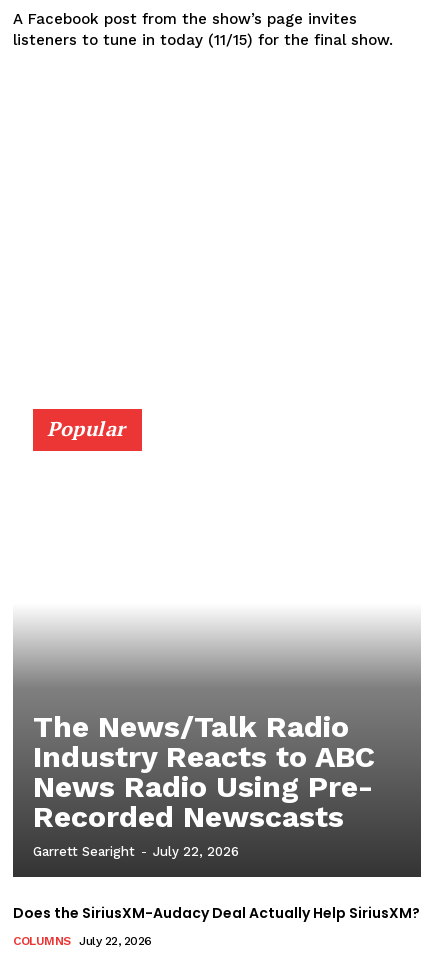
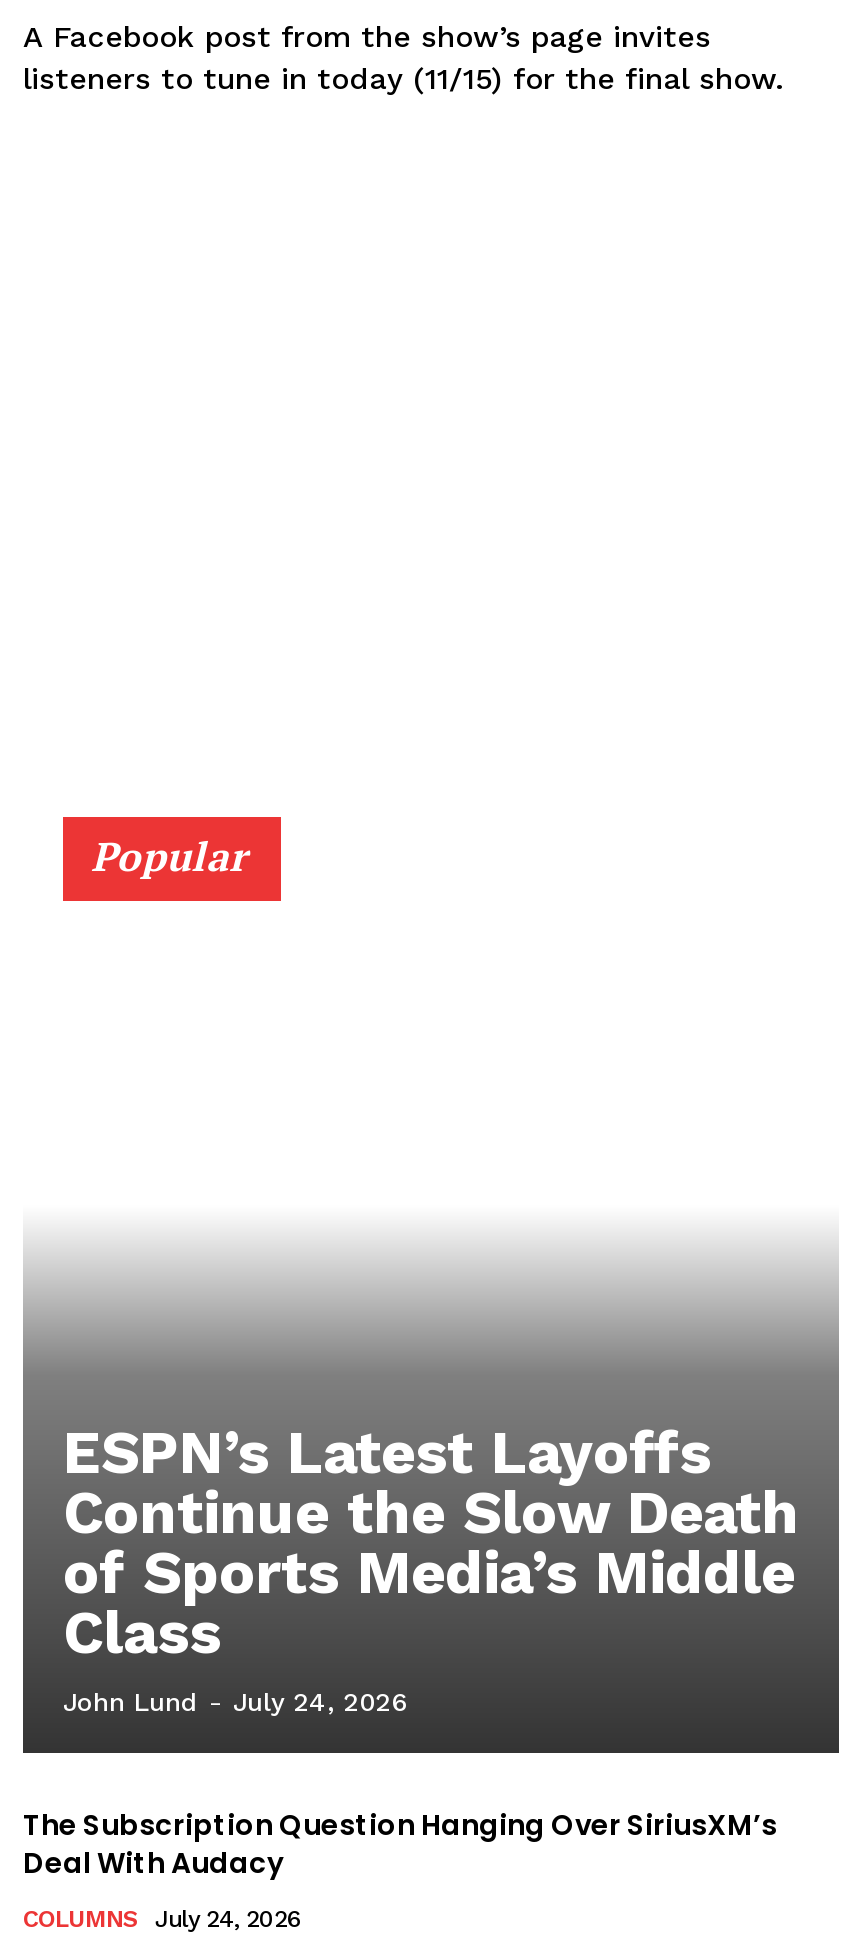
[33,709,375,859] The News/Talk Radio | Industry Reacts to ABC | News Radio Using Pre- | Recorded Newscasts | Garrett Searight - July 22, 2026 -> [63,1416,799,1716] ESPN’s Latest Layoffs | Continue the Slow Death | of Sports Media’s Middle | Class | John Lund - July 24, 2026
[13,903,420,923] Does the SiriusXM-Audacy Deal Actually Help SiriusXM? -> [23,1804,777,1882] The Subscription Question Hanging Over SiriusXM’s | Deal With Audacy
[13,934,151,948] COLUMNS July 22, 2026 -> [23,1904,302,1932] COLUMNS July 24, 2026

